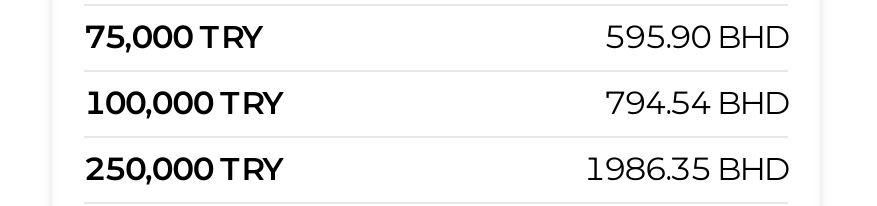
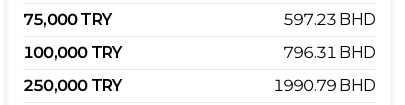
[604,18,788,56] 595.90 BHD -> [283,10,375,29] 597.23 BHD
[604,84,788,122] 794.54 BHD -> [283,43,375,62] 796.31 BHD
[584,150,788,188] 1986.35 BHD -> [273,76,375,95] 1990.79 BHD

